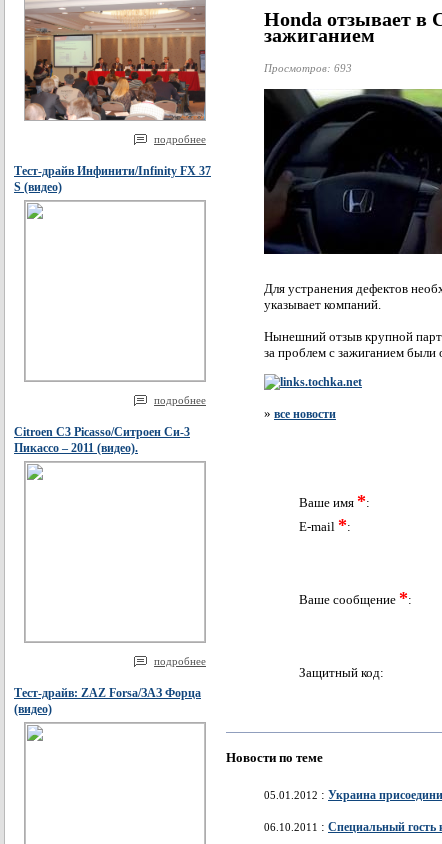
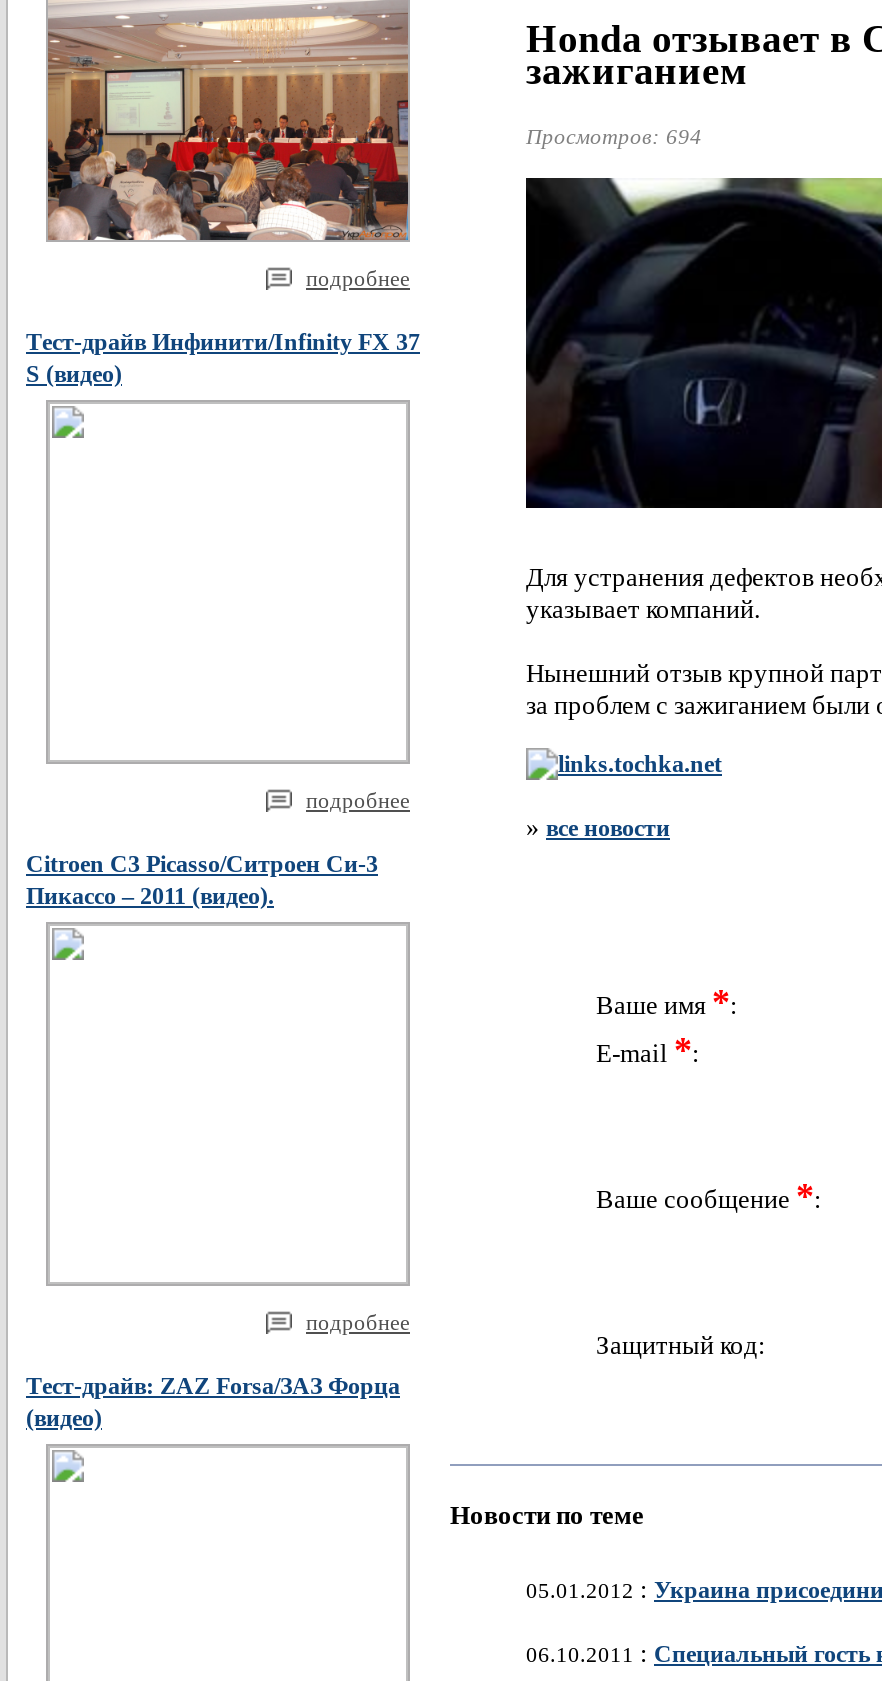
[264,62,352,74] Просмотров: 693 -> [526,125,702,149] Просмотров: 694

